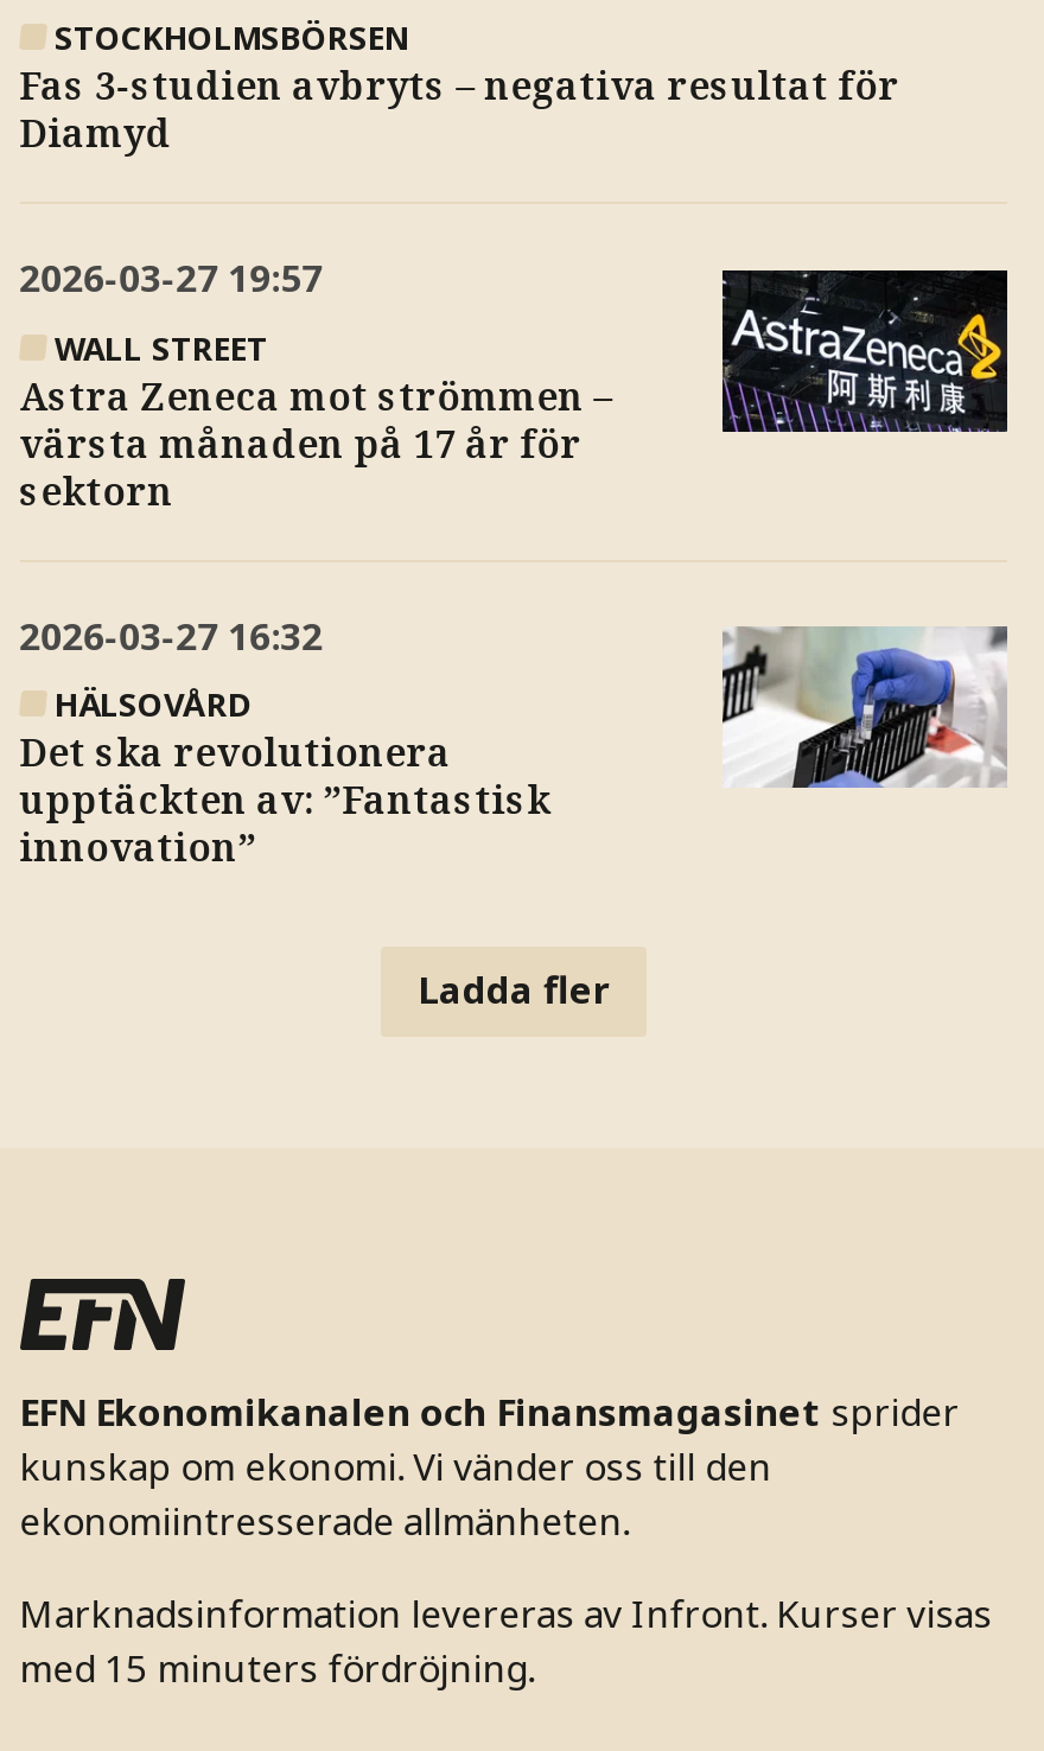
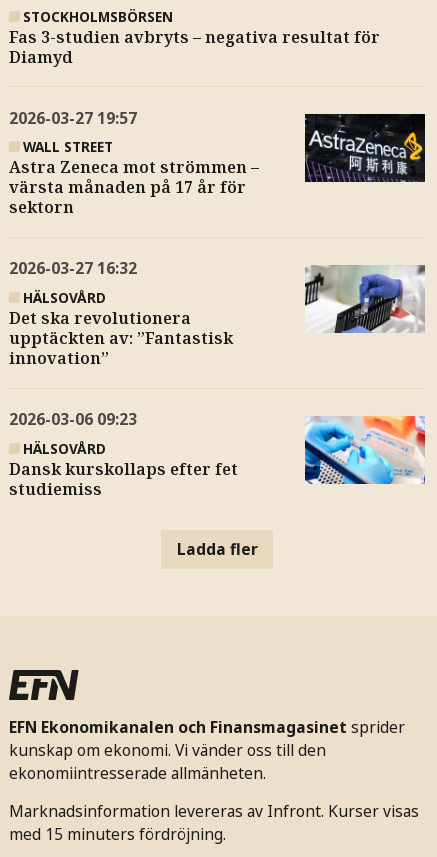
none -> [9,408,238,500] 2026-03-06 09:23 | HÄLSOVÅRD | Dansk kurskollaps efter fet | studiemiss
none -> [304,415,426,485] [image]

